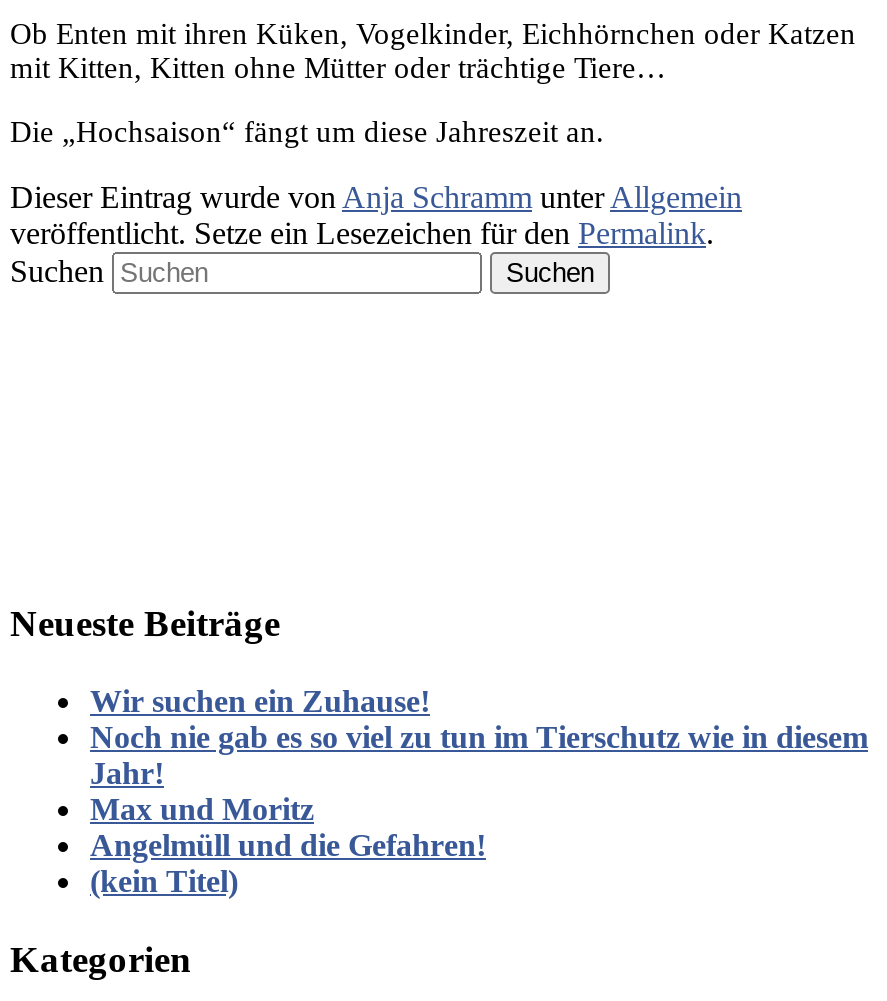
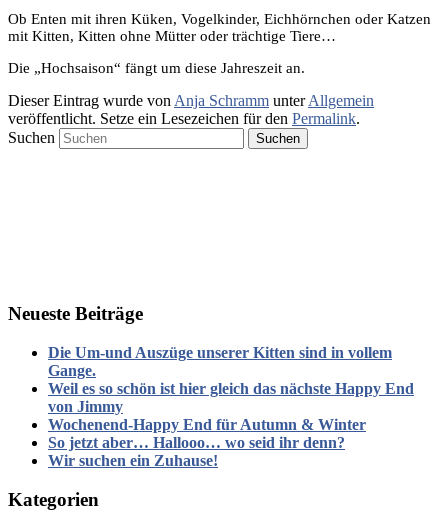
none -> [48,344,414,451] Die Um-und Auszüge unserer Kitten sind in vollem | Gange. | Weil es so schön ist hier gleich das nächste Happy End | von Jimmy | Wochenend-Happy End für Autumn & Winter | So jetzt aber… Hallooo… wo seid ihr denn?
moved [90,684,430,718] -> [48,452,218,469]: Wir suchen ein Zuhause!
[90,720,868,898] Noch nie gab es so viel zu tun im Tierschutz wie in diesem | Jahr! | Max und Moritz | Angelmüll und die Gefahren! | (kein Titel) -> none

